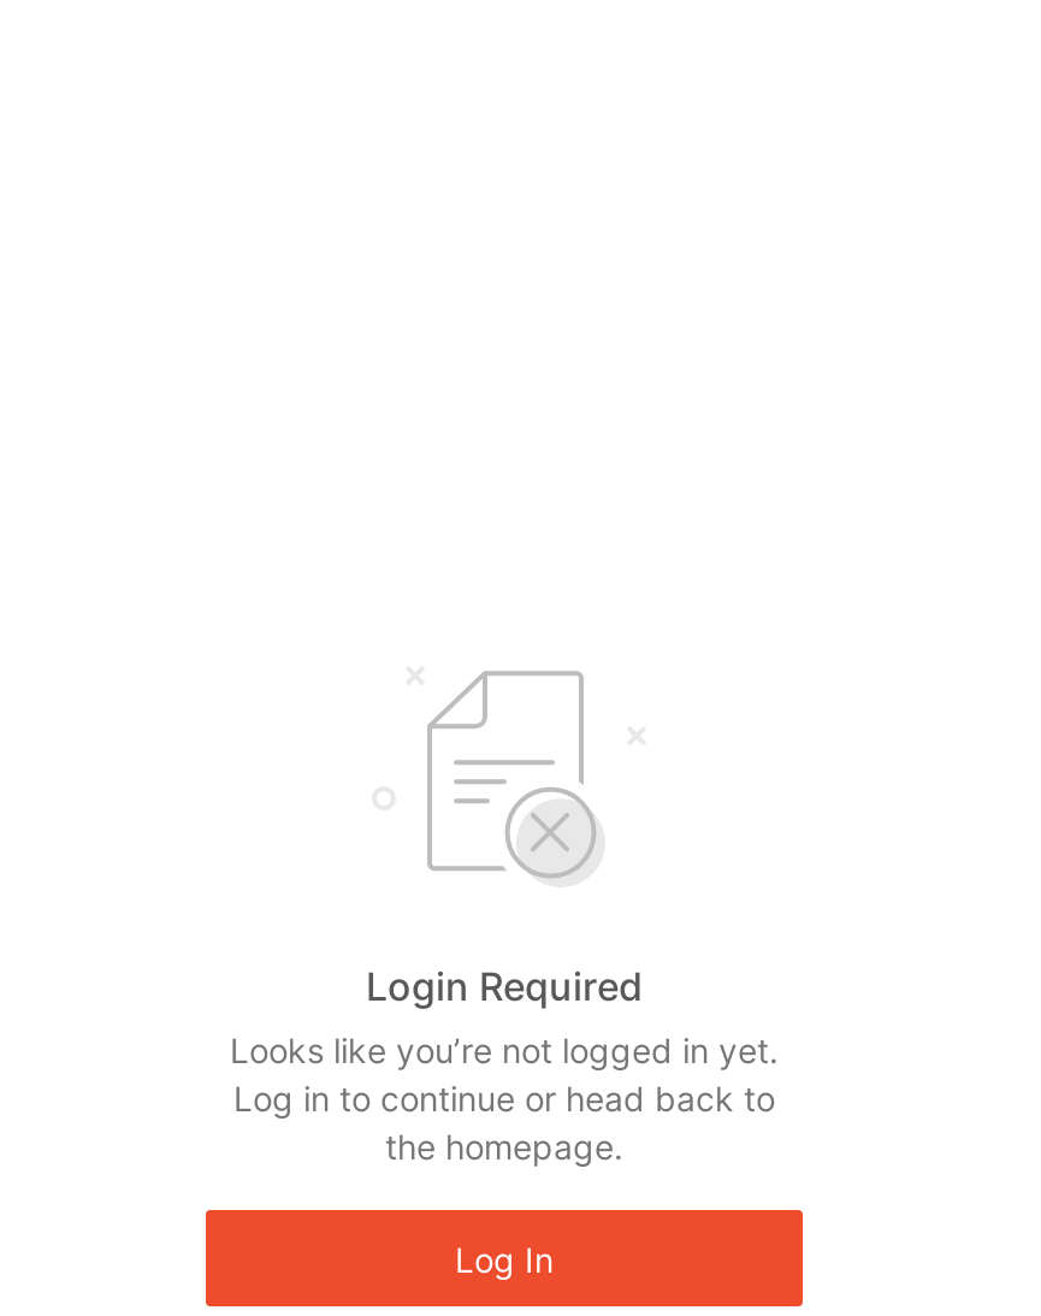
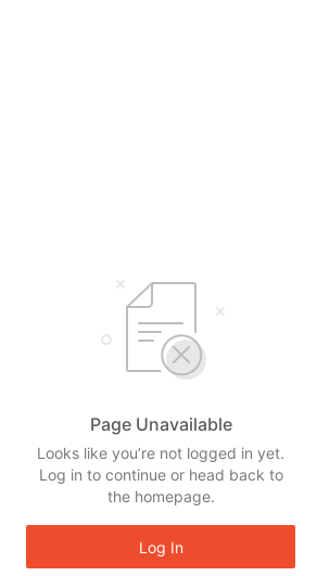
[366,962,643,1010] Login Required -> [90,413,232,435] Page Unavailable

